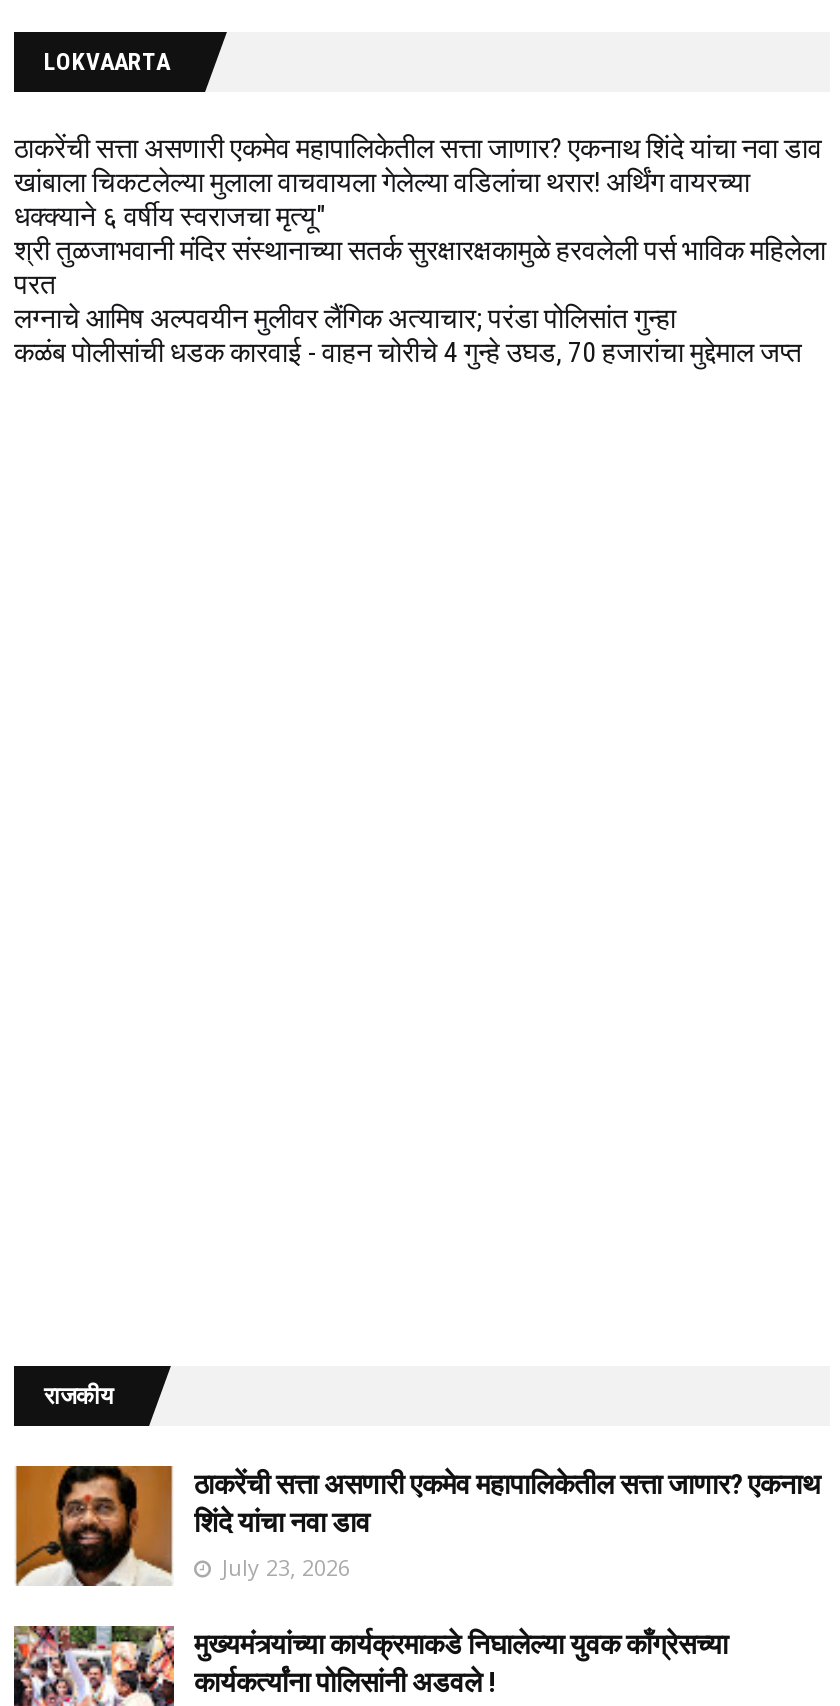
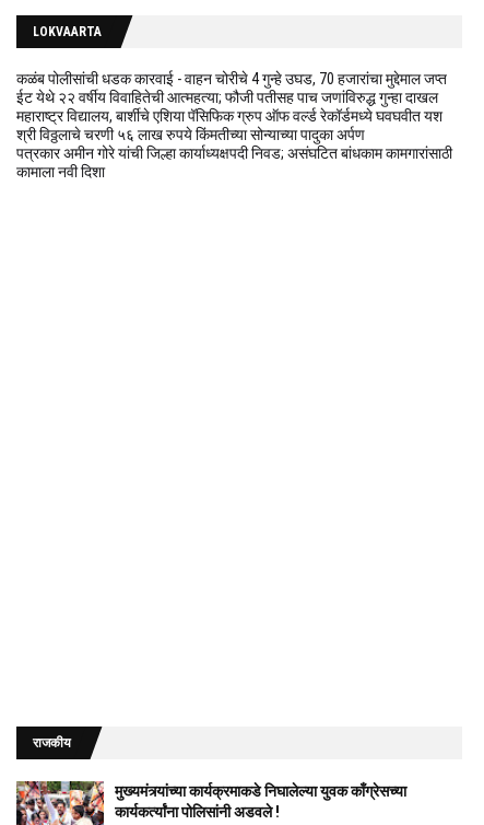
[14,131,826,333] ठाकरेंची सत्ता असणारी एकमेव महापालिकेतील सत्ता जाणार? एकनाथ शिंदे यांचा नवा डाव | खांबाला चिकटलेल्या मुलाला वाचवायला गेलेल्या वडिलांचा थरार! अर्थिंग वायरच्या | धक्क्याने ६ वर्षीय स्वराजचा मृत्यू" | श्री तुळजाभवानी मंदिर संस्थानाच्या सतर्क सुरक्षारक्षकामुळे हरवलेली पर्स भाविक महिलेला | परत | लग्नाचे आमिष अल्पवयीन मुलीवर लैंगिक अत्याचार; परंडा पोलिसांत गुन्हा -> none
none -> [16,88,452,180] ईट येथे २२ वर्षीय विवाहितेची आत्महत्या; फौजी पतीसह पाच जणांविरुद्ध गुन्हा दाखल | महाराष्ट्र विद्यालय, बार्शीचे एशिया पॅसिफिक ग्रुप ऑफ वर्ल्ड रेकॉर्डमध्ये घवघवीत यश | श्री विठ्ठलाचे चरणी ५६ लाख रुपये किंमतीच्या सोन्याच्या पादुका अर्पण | पत्रकार अमीन गोरे यांची जिल्हा कार्याध्यक्षपदी निवड; असंघटित बांधकाम कामगारांसाठी | कामाला नवी दिशा
[14,1464,820,1588] [image] | ठाकरेंची सत्ता असणारी एकमेव महापालिकेतील सत्ता जाणार? एकनाथ | शिंदे यांचा नवा डाव | July 23, 2026 -> none

